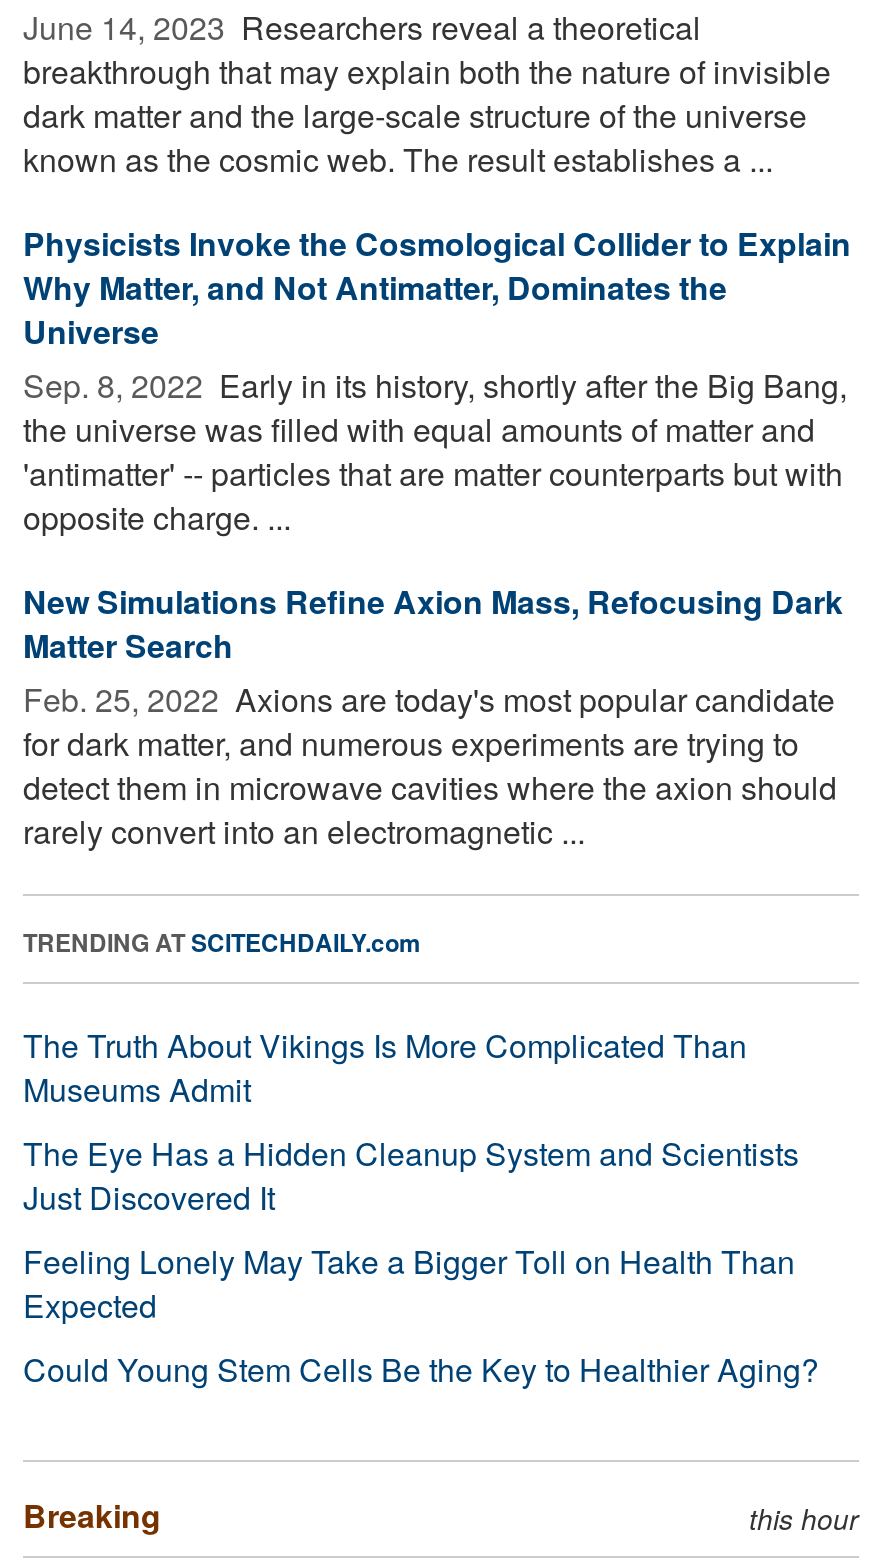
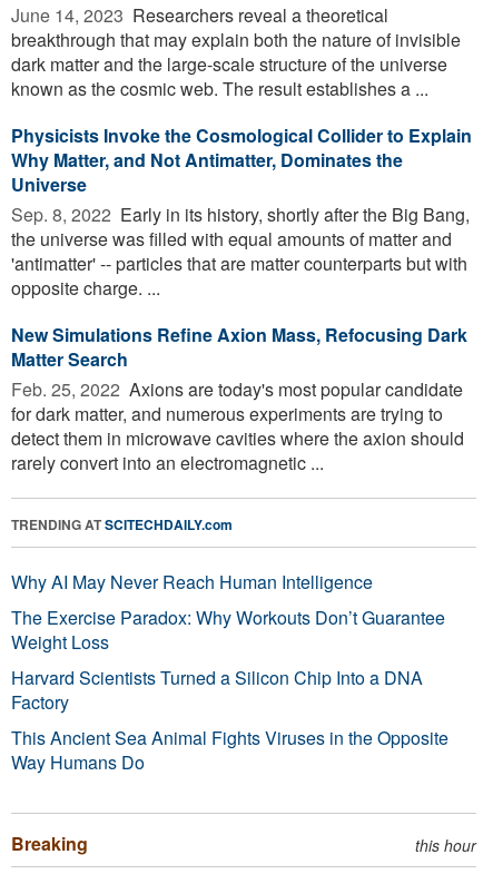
[23,1022,819,1392] The Truth About Vikings Is More Complicated Than | Museums Admit | The Eye Has a Hidden Cleanup System and Scientists | Just Discovered It | Feeling Lonely May Take a Bigger Toll on Health Than | Expected | Could Young Stem Cells Be the Key to Healthier Aging? -> [11,569,448,775] Why AI May Never Reach Human Intelligence | The Exercise Paradox: Why Workouts Don’t Guarantee | Weight Loss | Harvard Scientists Turned a Silicon Chip Into a DNA | Factory | This Ancient Sea Animal Fights Viruses in the Opposite | Way Humans Do

